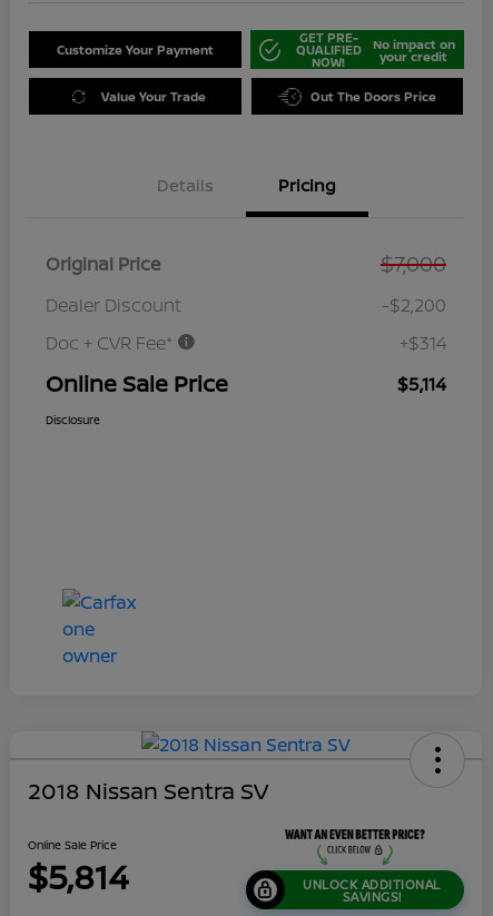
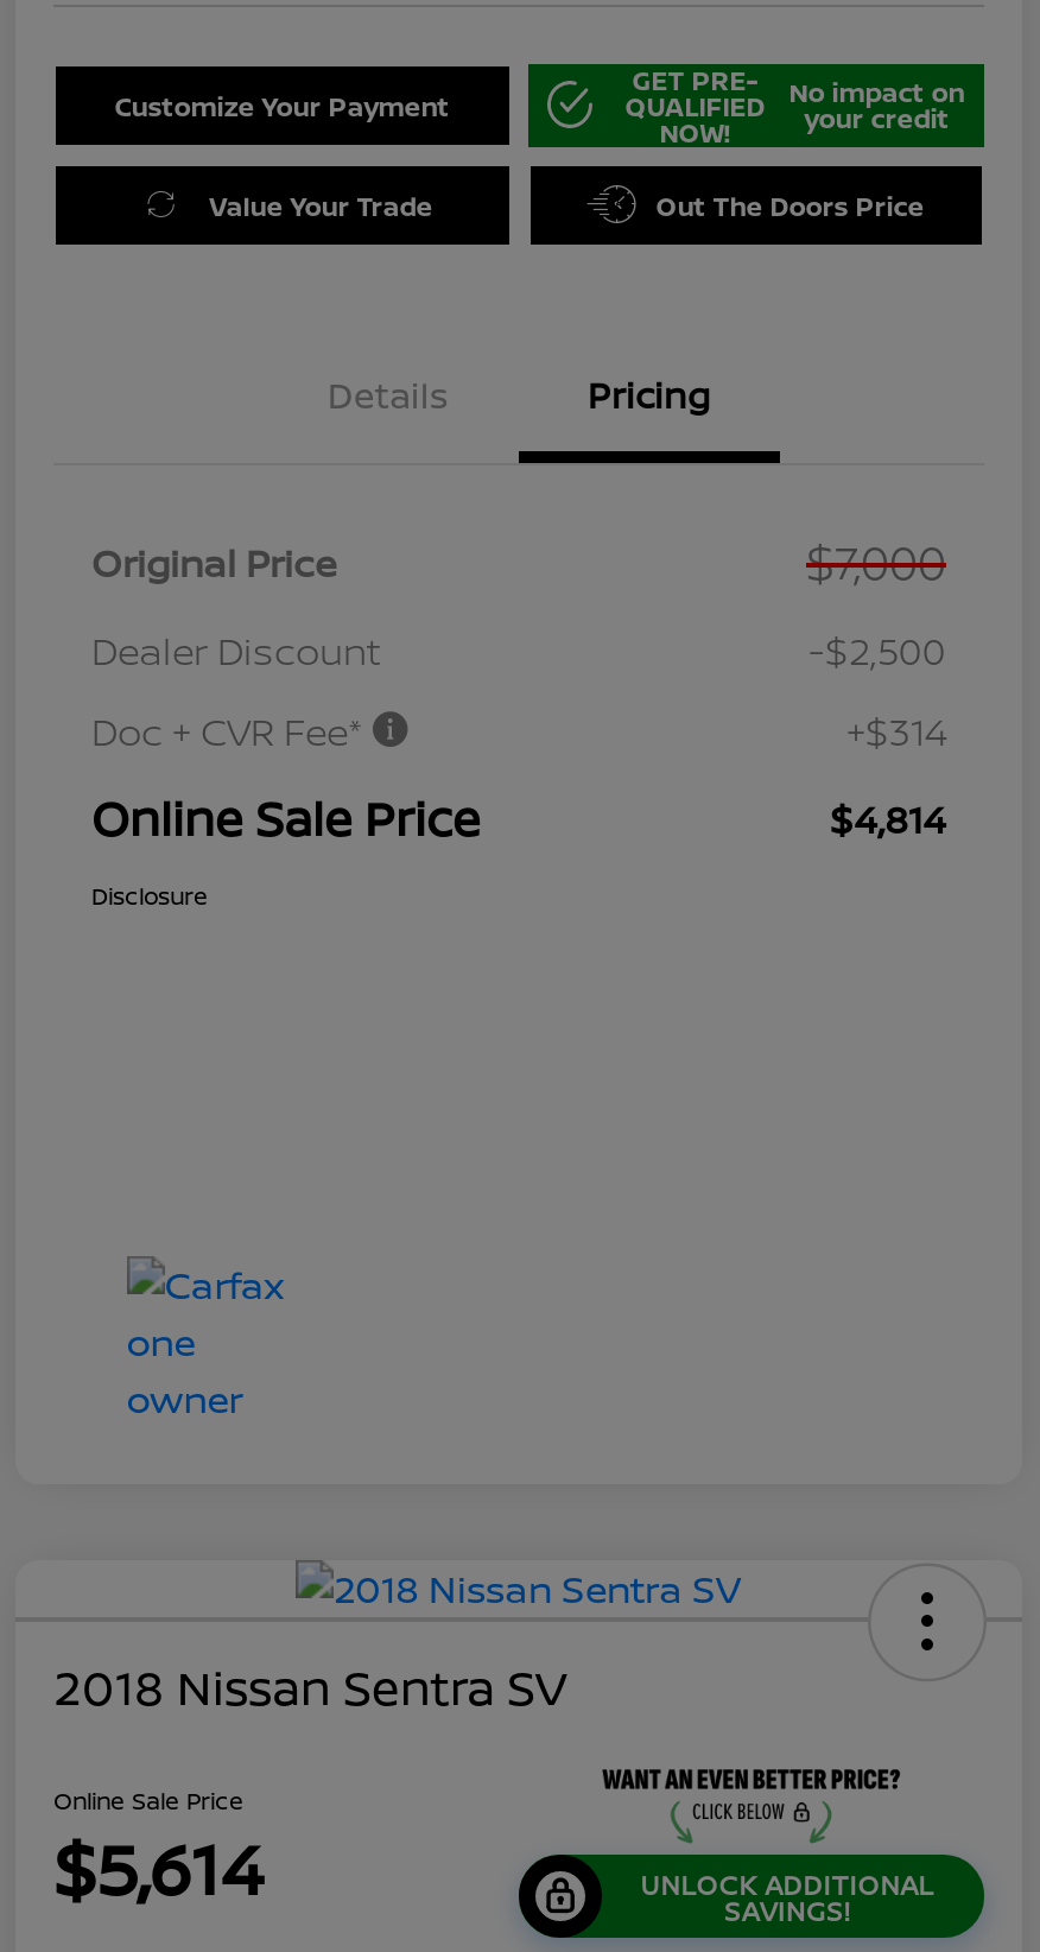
[382,293,446,318] -$2,200 -> [808,623,946,675] -$2,500
[397,372,446,397] $5,114 -> [830,792,946,844] $4,814
[28,854,128,900] $5,814 -> [53,1820,262,1917] $5,614

